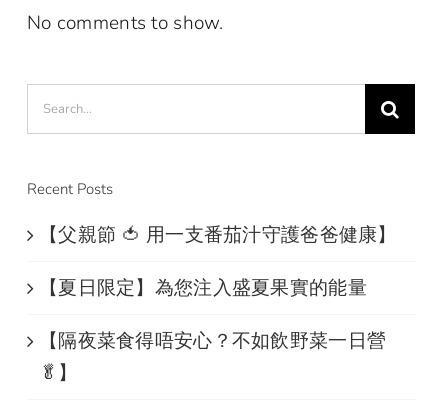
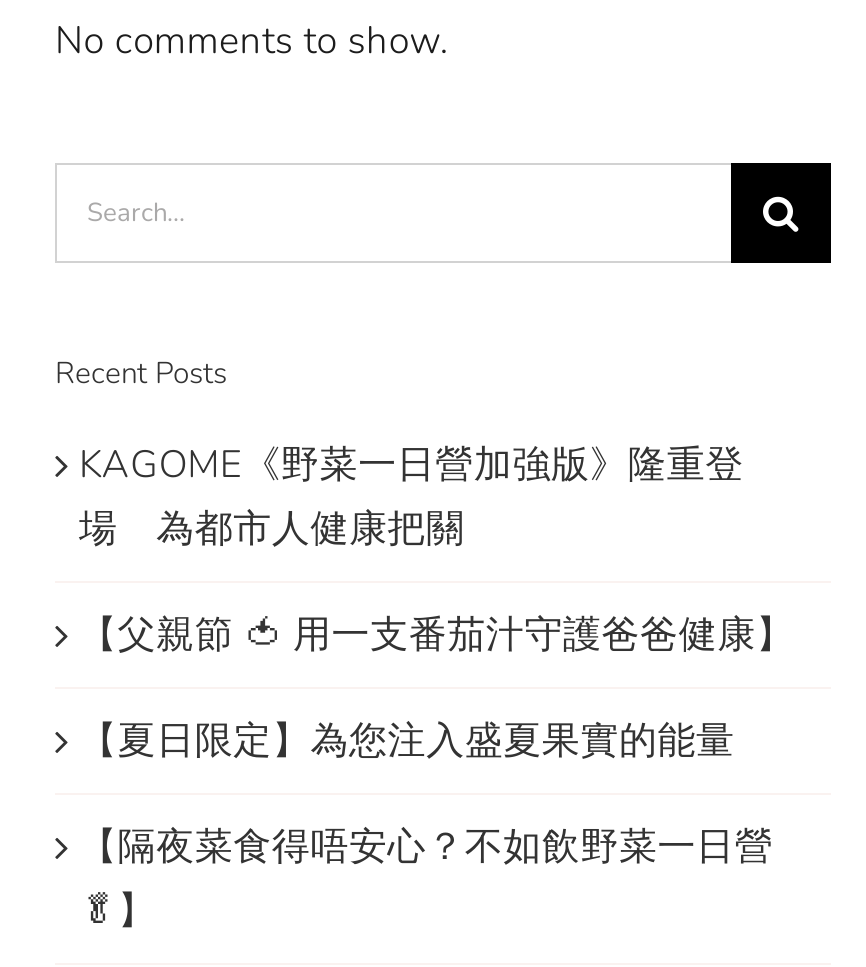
none -> [79,440,744,556] KAGOME《野菜一日營加強版》隆重登 | 場 為都市人健康把關

